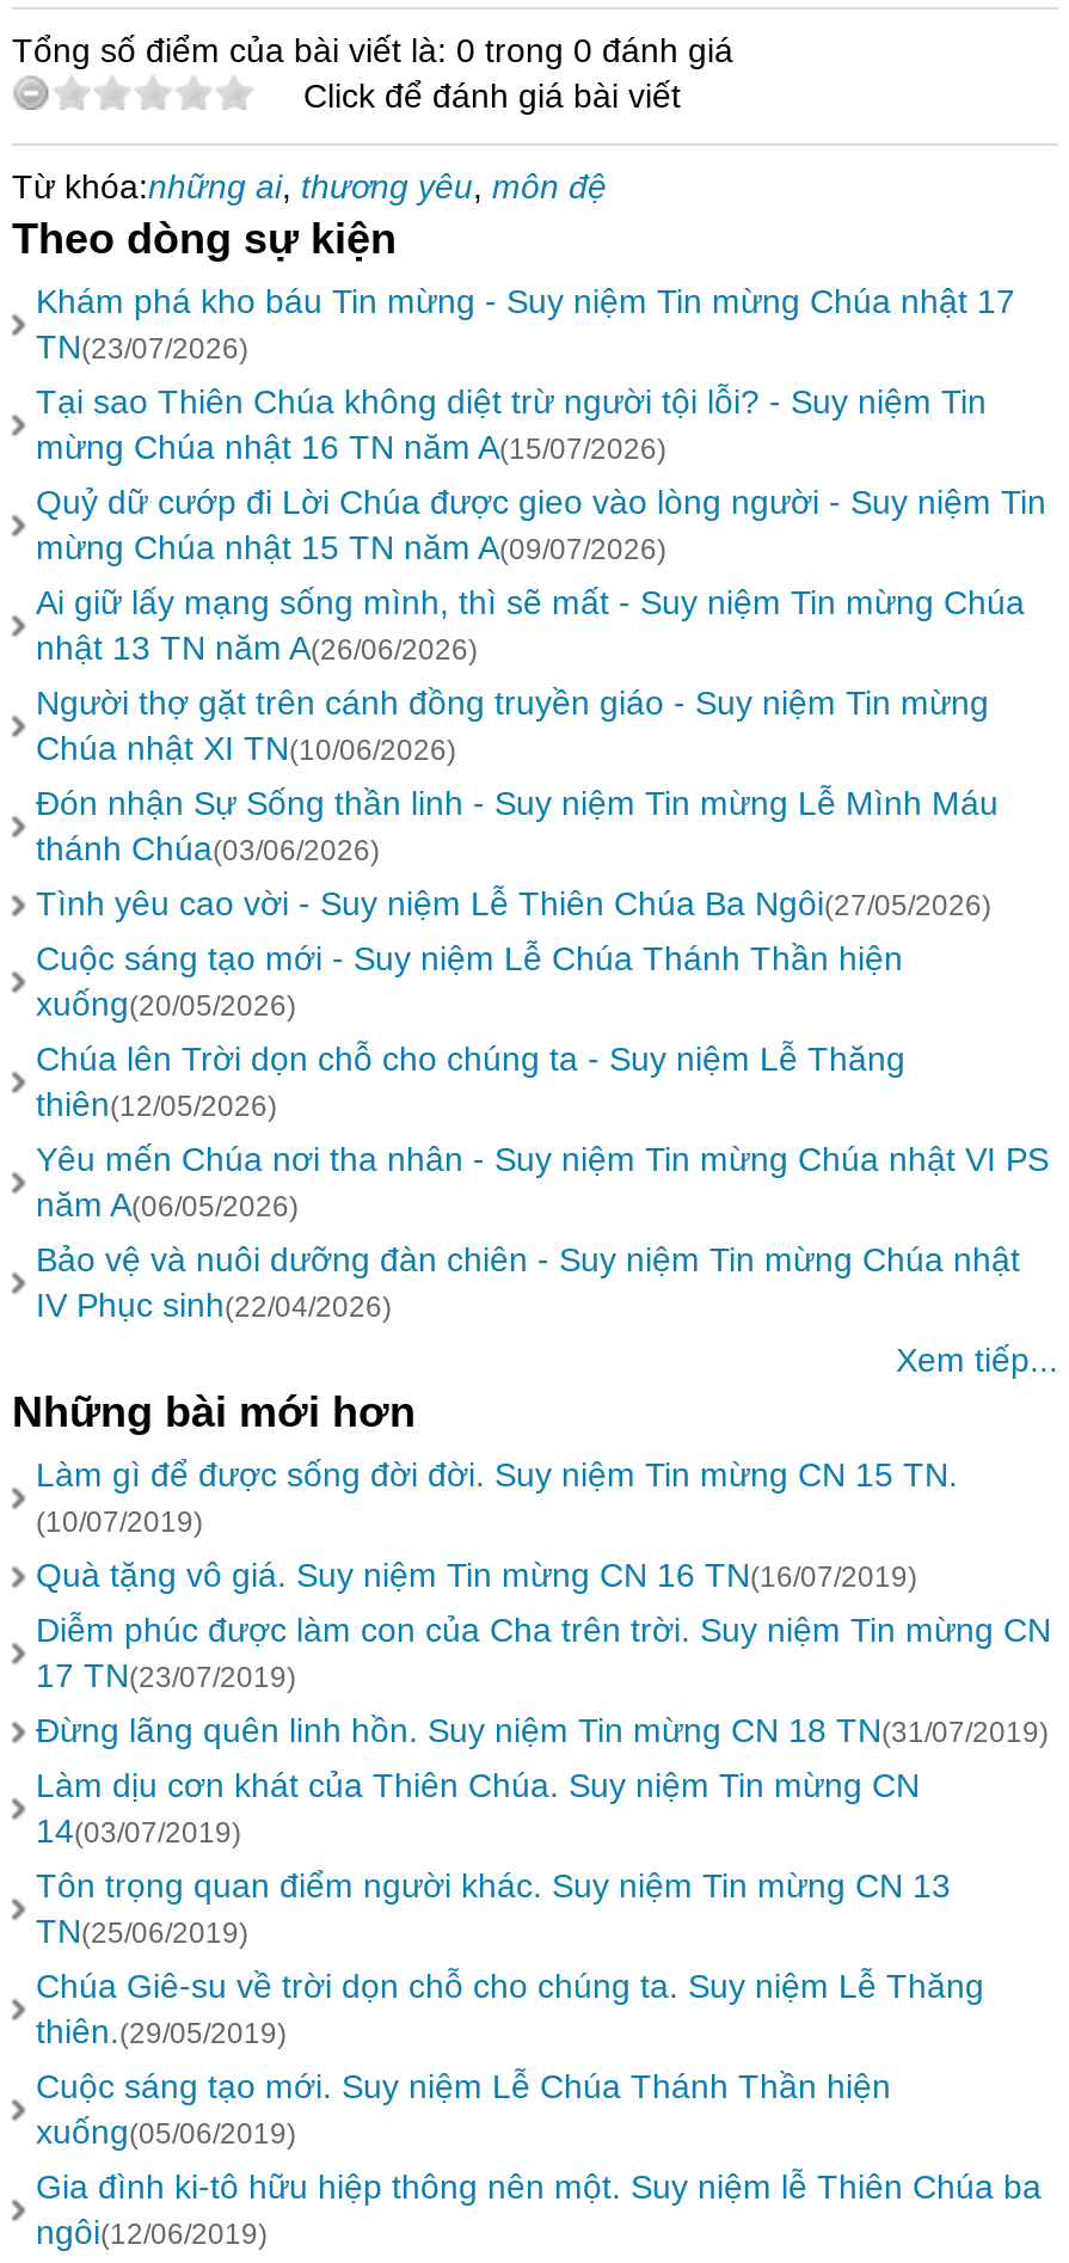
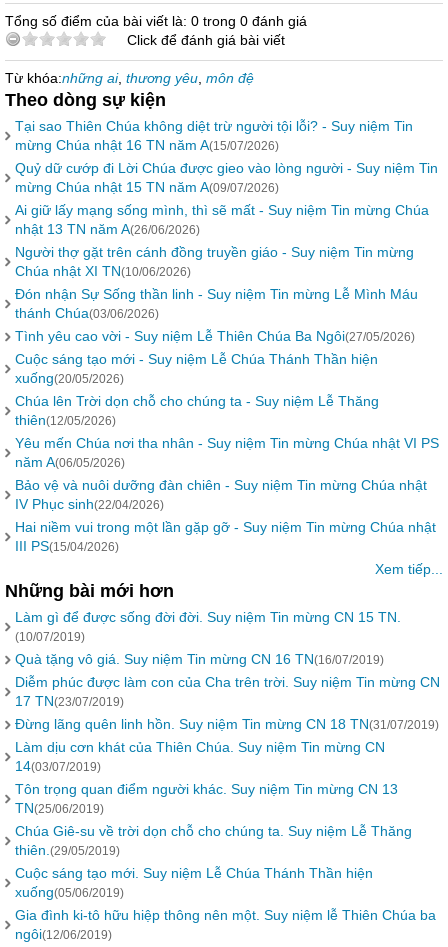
[36,282,1015,366] Khám phá kho báu Tin mừng - Suy niệm Tin mừng Chúa nhật 17 | TN(23/07/2026) -> none
moved [36,382,1049,1324] -> [15,118,439,512]: Tại sao Thiên Chúa không diệt trừ người tội lỗi? - Suy niệm Tin | mừng Chúa nhật 16 TN năm A(15/07/2026) | Quỷ dữ cướp đi Lời Chúa được gieo vào lòng người - Suy niệm Tin | ... | Bảo vệ và nuôi dưỡng đàn chiên - Suy niệm Tin mừng Chúa nhật | IV Phục sinh(22/04/2026)
none -> [15,519,436,554] Hai niềm vui trong một lần gặp gỡ - Suy niệm Tin mừng Chúa nhật | III PS(15/04/2026)

